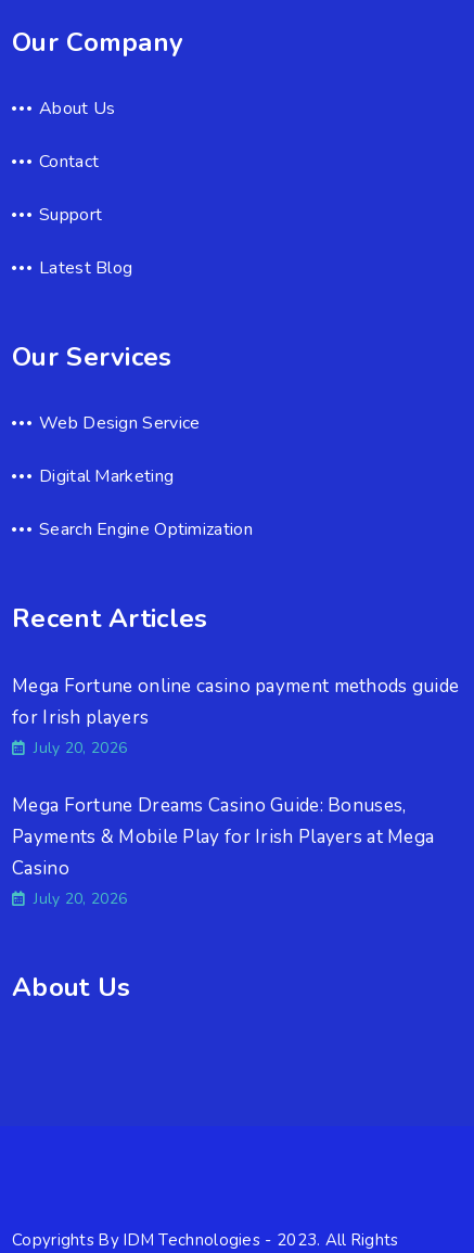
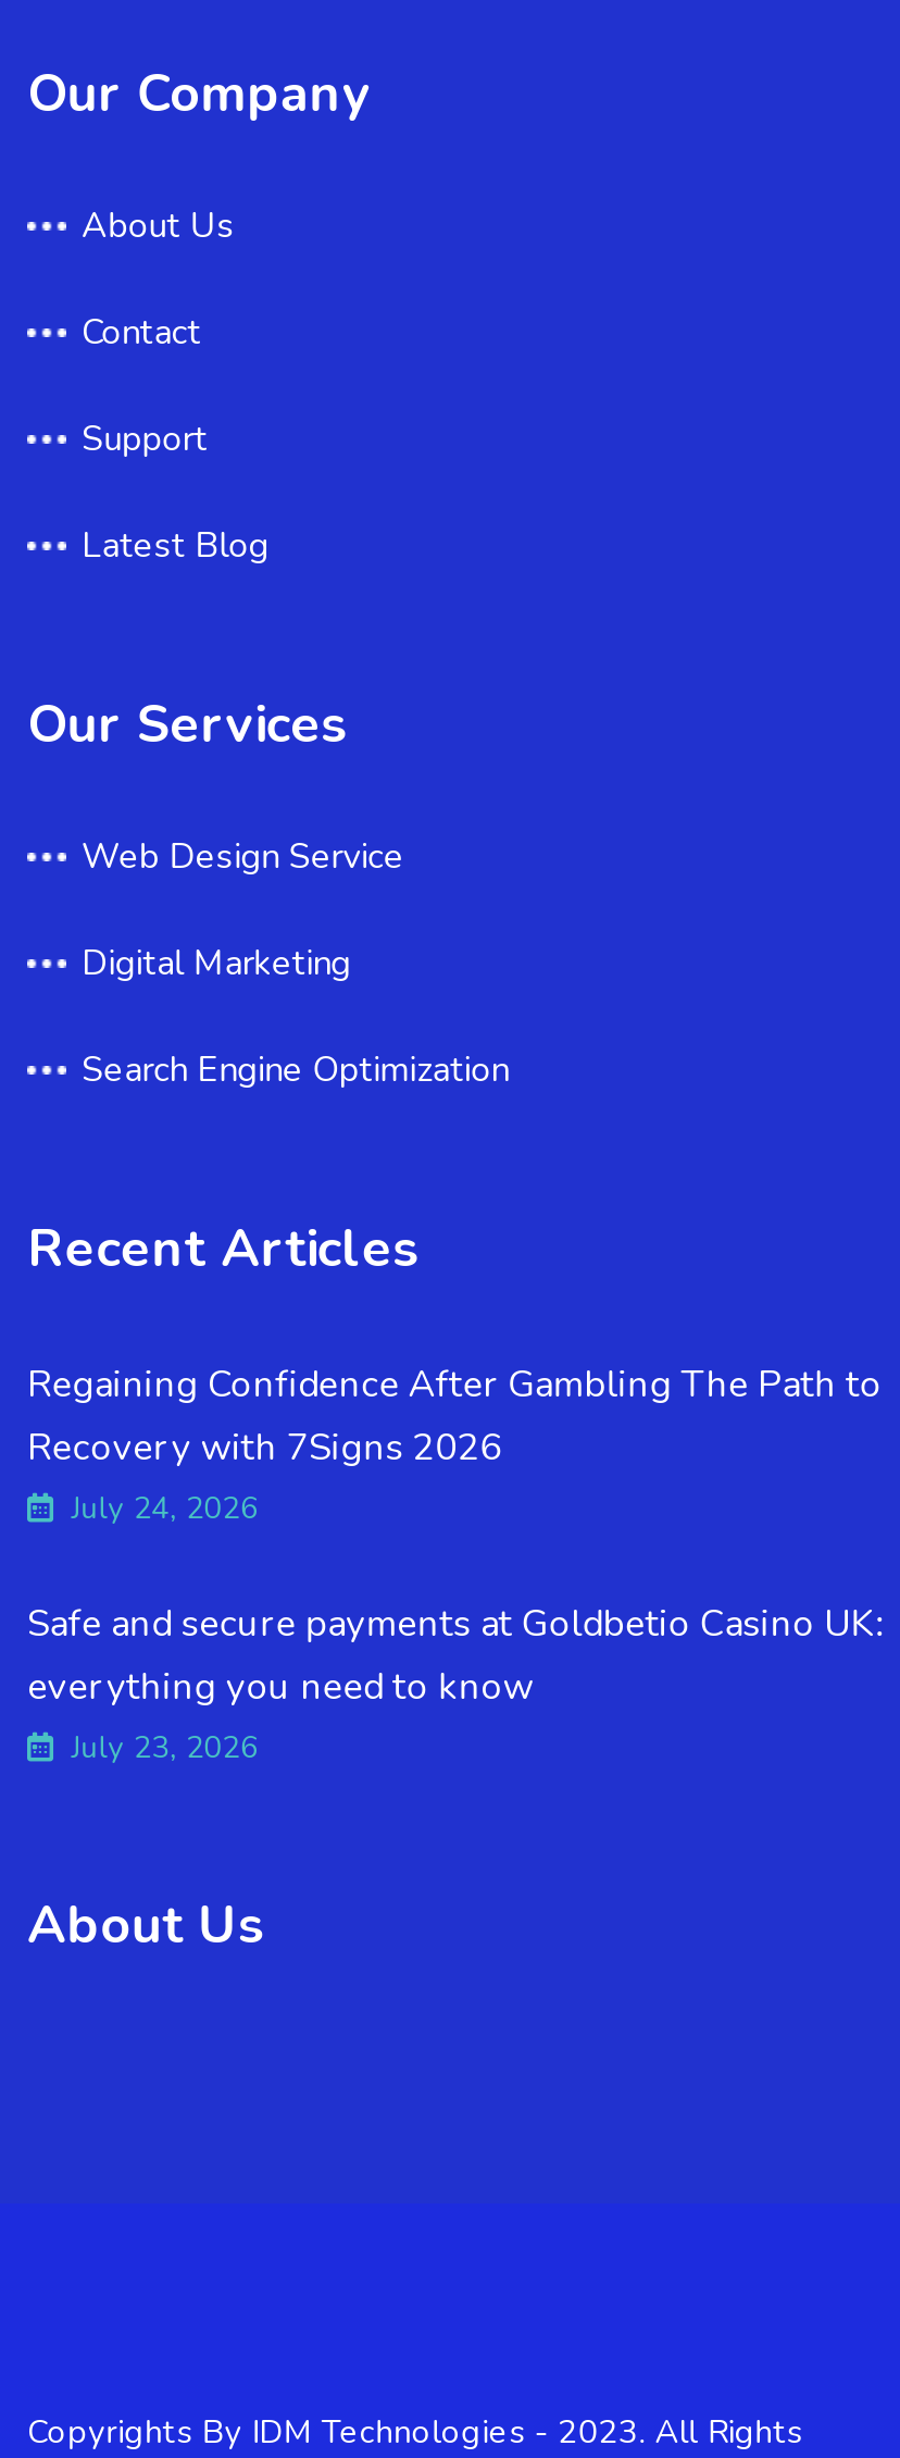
[12,673,459,758] Mega Fortune online casino payment methods guide | for Irish players | July 20, 2026 -> [27,1359,882,1529] Regaining Confidence After Gambling The Path to | Recovery with 7Signs 2026 | July 24, 2026
[12,793,434,909] Mega Fortune Dreams Casino Guide: Bonuses, | Payments & Mobile Play for Irish Players at Mega | Casino | July 20, 2026 -> [27,1598,882,1768] Safe and secure payments at Goldbetio Casino UK: | everything you need to know | July 23, 2026

